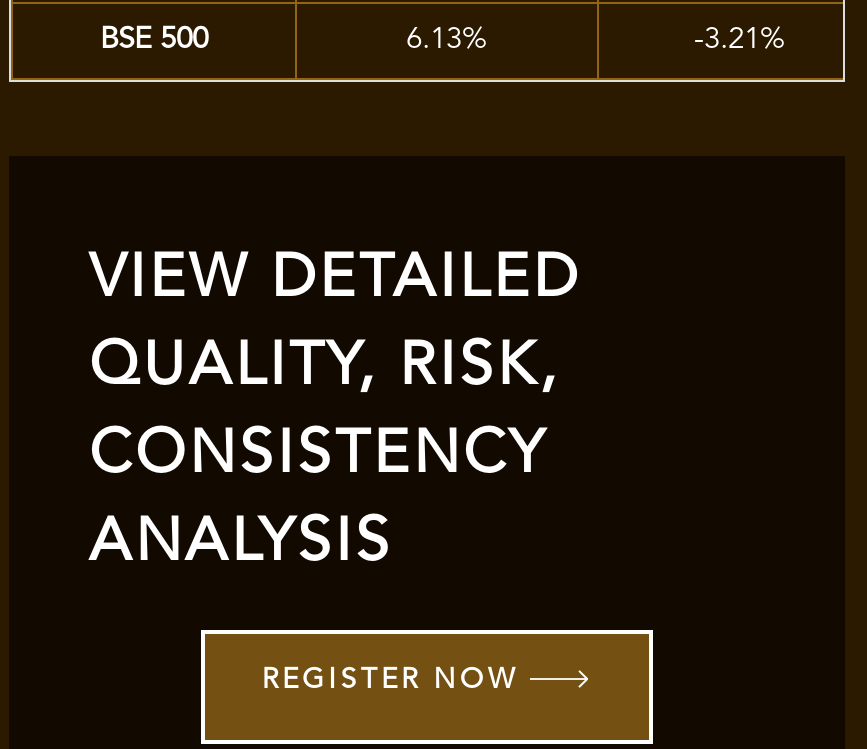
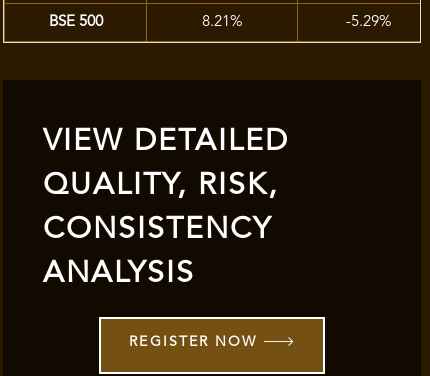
[406,25,488,55] 6.13% -> [201,15,242,30] 8.21%
[694,25,786,55] -3.21% -> [345,15,391,30] -5.29%

